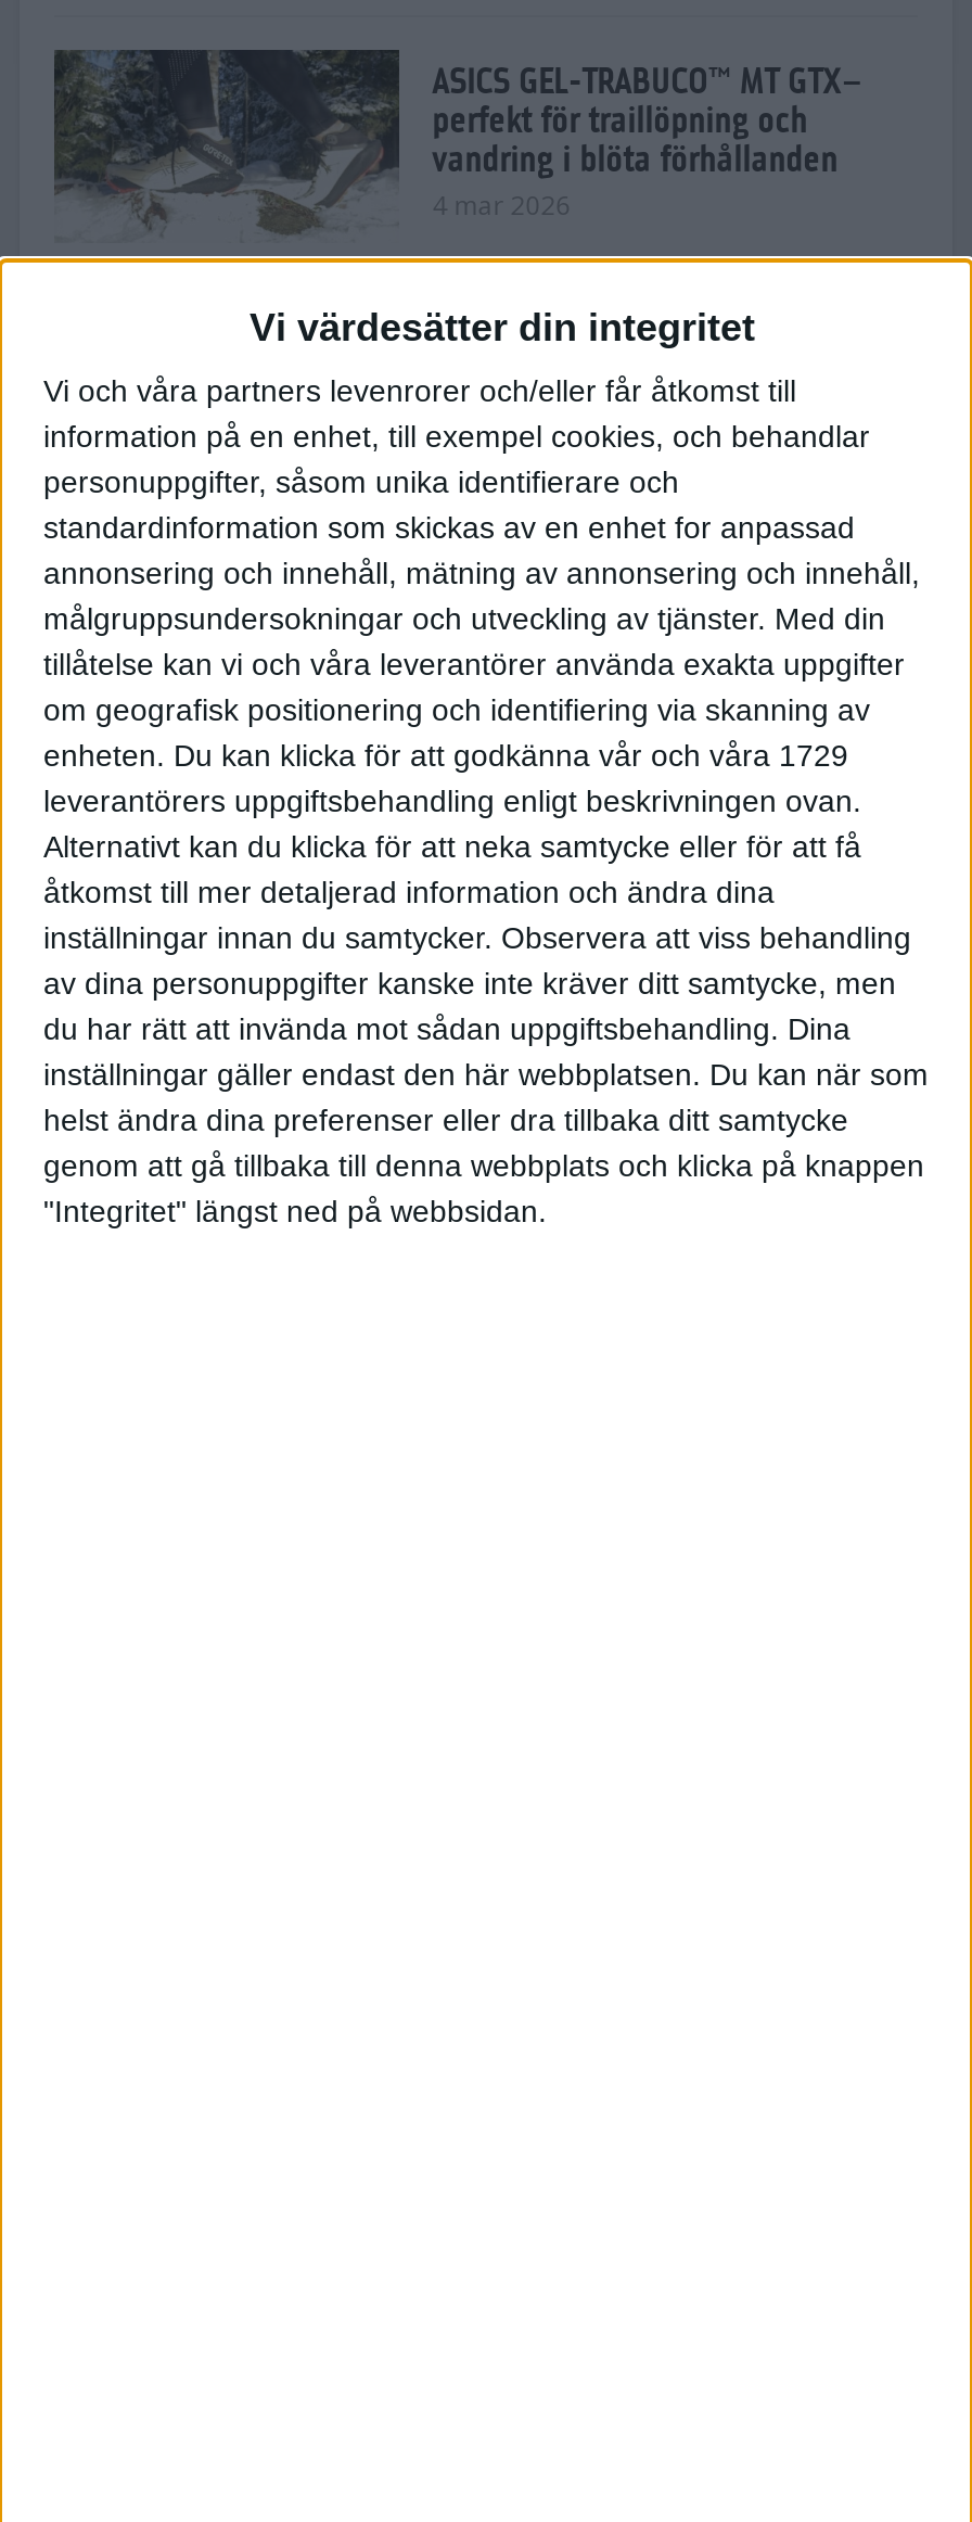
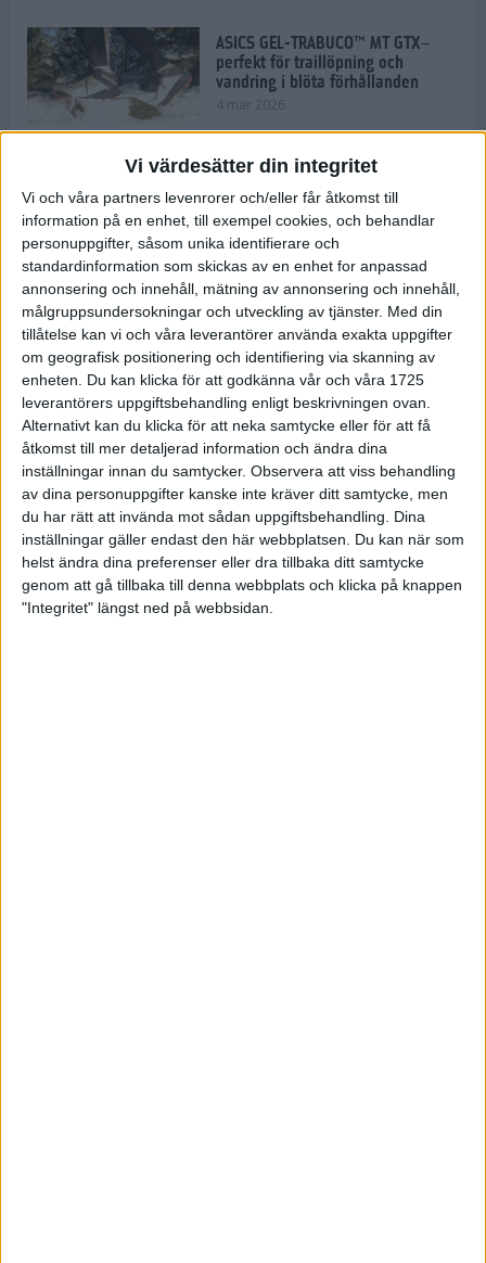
[43,739,848,774] enheten. Du kan klicka för att godkänna vår och våra 1729 -> [22,372,424,389] enheten. Du kan klicka för att godkänna vår och våra 1725

